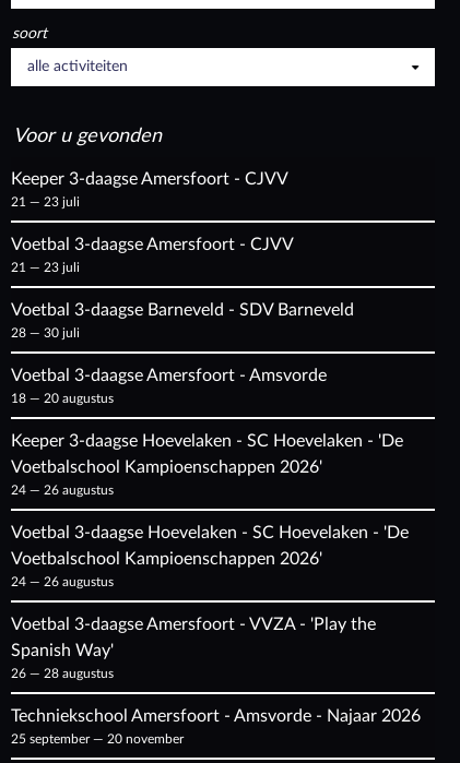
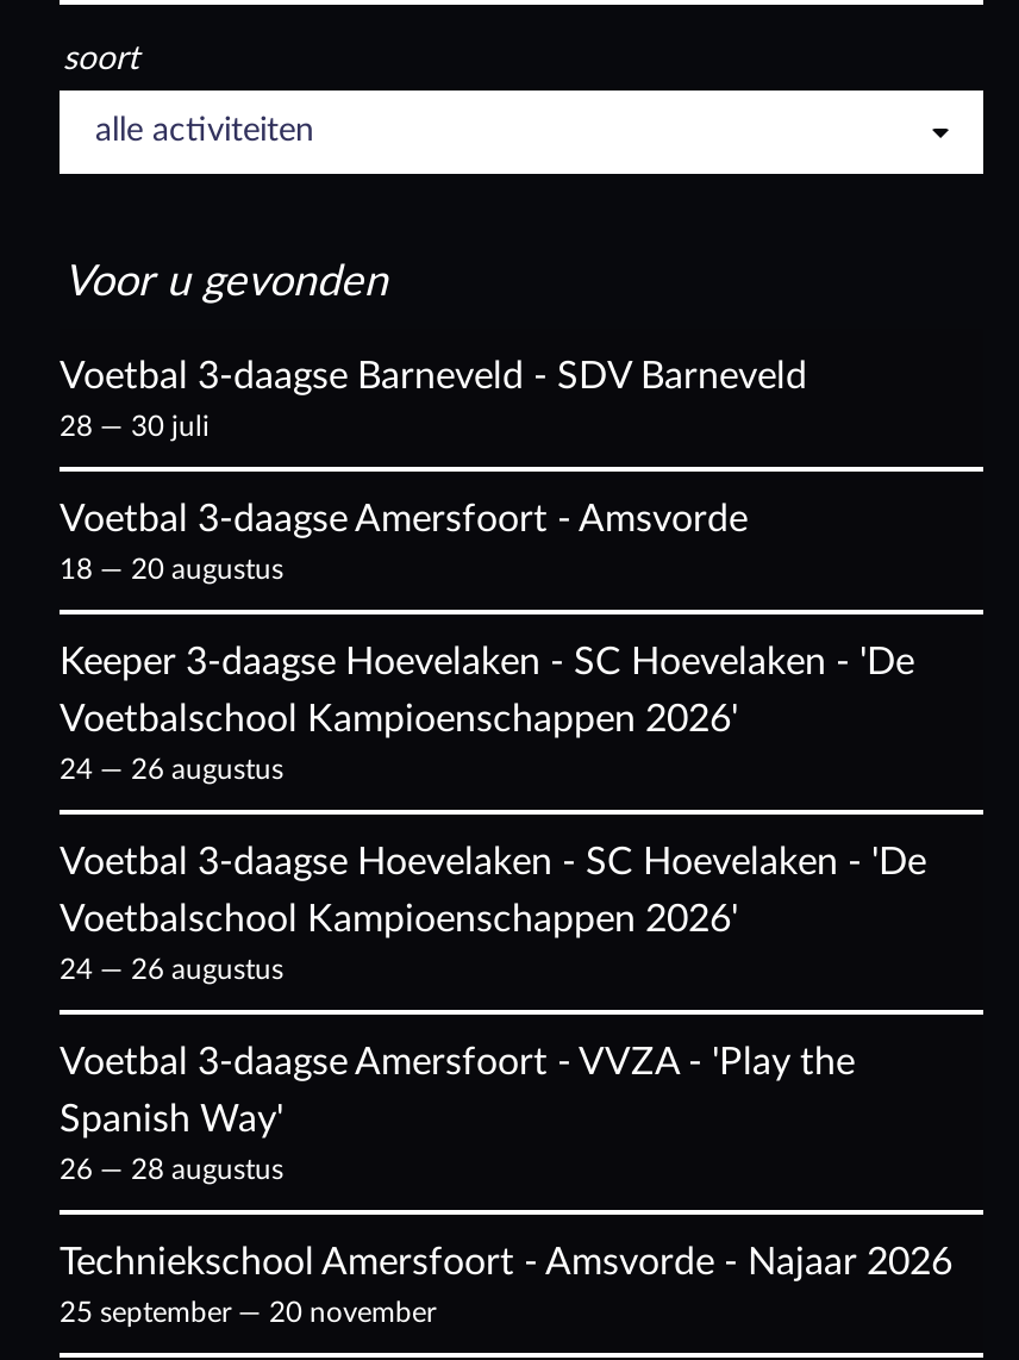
[11,170,294,274] Keeper 3-daagse Amersfoort - CJVV | 21 — 23 juli | Voetbal 3-daagse Amersfoort - CJVV | 21 — 23 juli -> none

